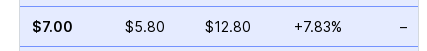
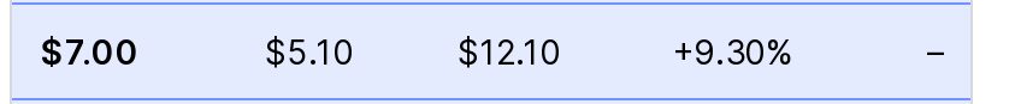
[125,18,165,35] $5.80 -> [265,31,354,72] $5.10
[205,18,251,35] $12.80 -> [458,31,561,72] $12.10
[294,18,342,35] +7.83% -> [672,31,792,72] +9.30%

